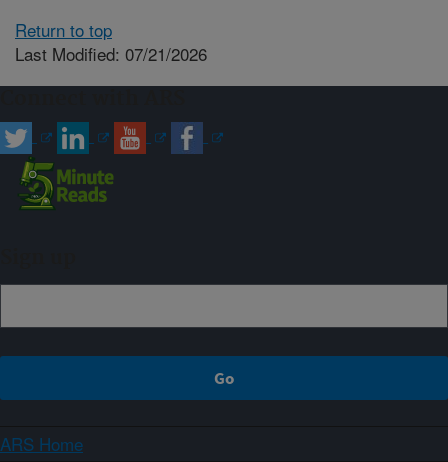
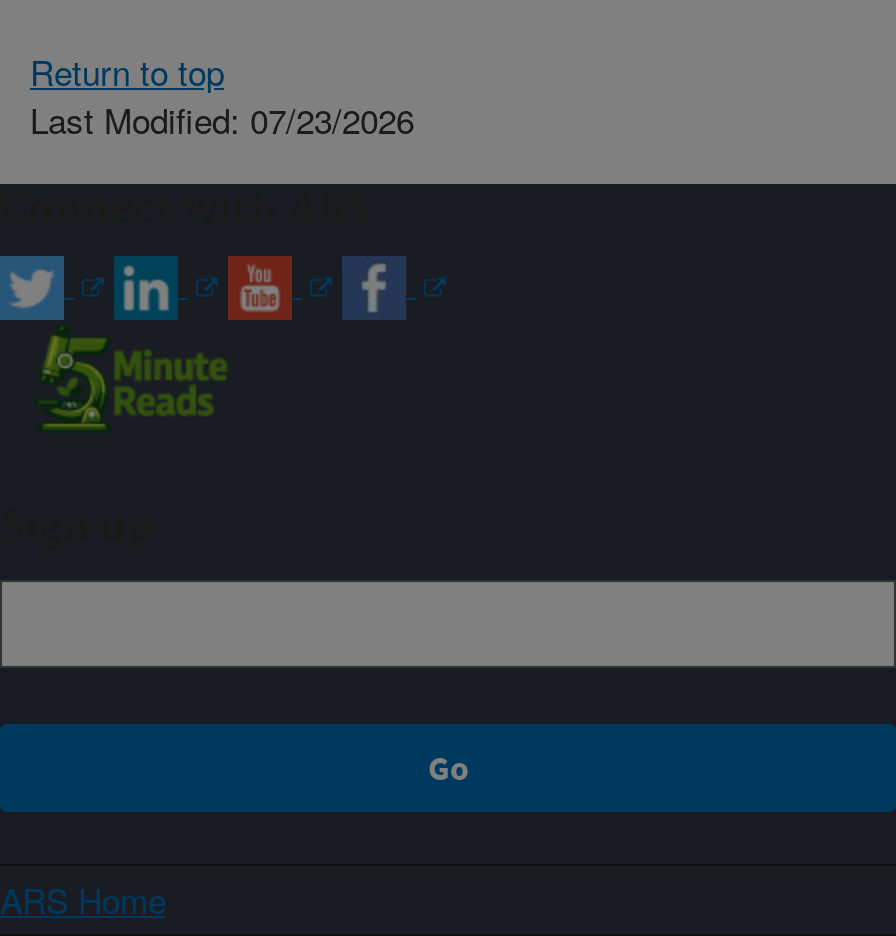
[15,40,207,65] Last Modified: 07/21/2026 -> [30,93,414,143] Last Modified: 07/23/2026

